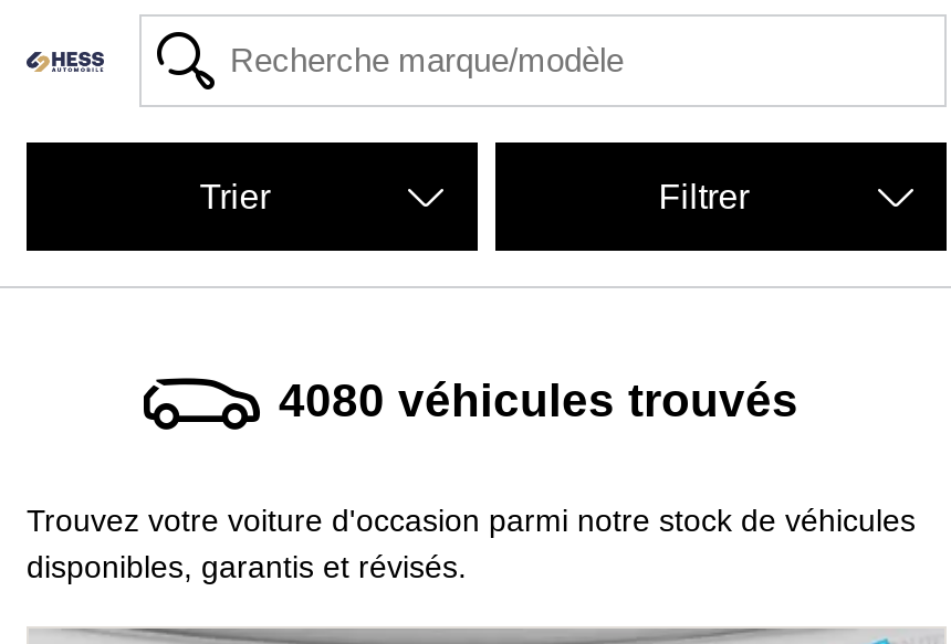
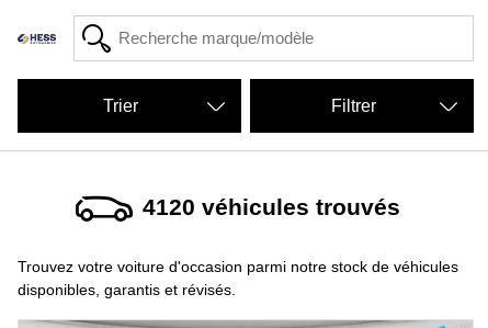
[279,374,798,425] 4080 véhicules trouvés -> [143,194,400,219] 4120 véhicules trouvés

